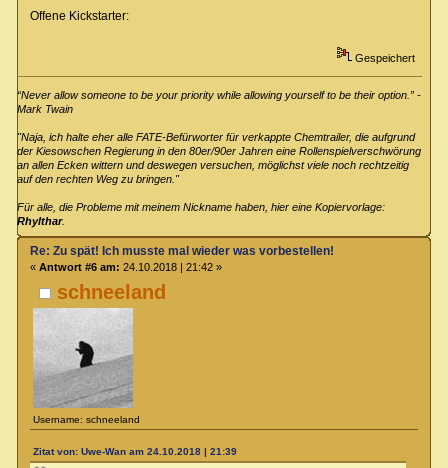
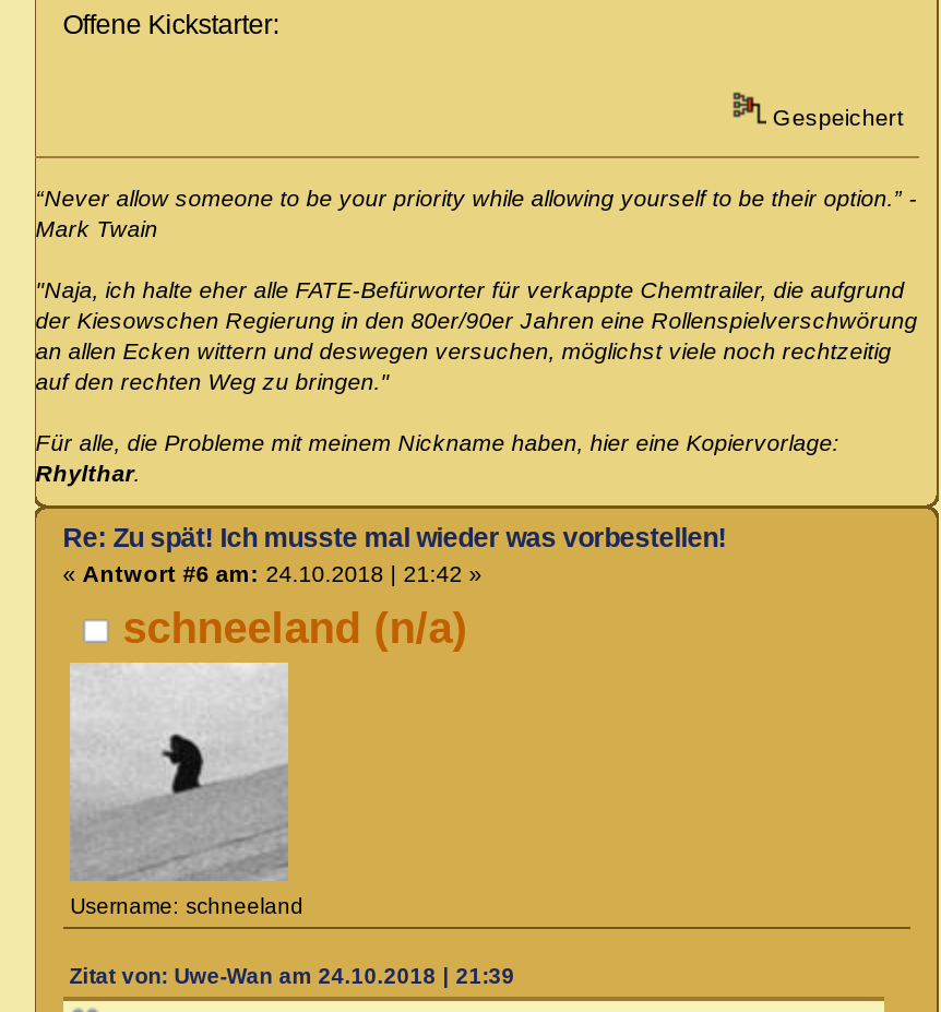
[57,281,166,303] schneeland -> [123,604,468,652] schneeland (n/a)

